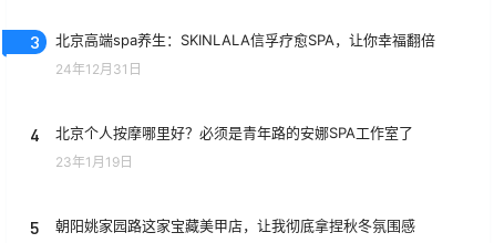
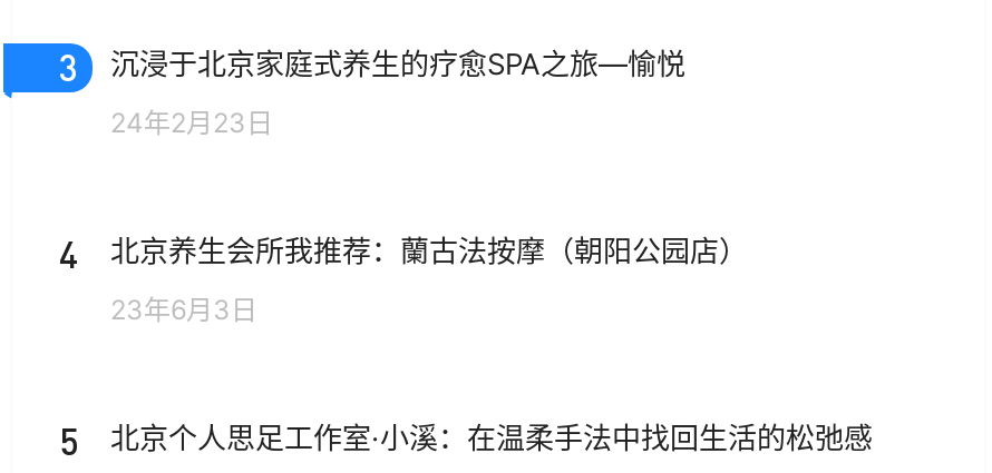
[55,31,435,49] 北京高端spa养生：SKINLALA信孚疗愈SPA，让你幸福翻倍 -> [110,46,685,82] 沉浸于北京家庭式养生的疗愈SPA之旅—愉悦
[55,61,142,78] 24年12月31日 -> [110,106,273,140] 24年2月23日
[55,124,413,142] 北京个人按摩哪里好？必须是青年路的安娜SPA工作室了 -> [110,233,748,269] 北京养生会所我推荐：蘭古法按摩（朝阳公园店）
[55,154,133,170] 23年1月19日 -> [110,293,257,327] 23年6月3日
[55,217,415,234] 朝阳姚家园路这家宝藏美甲店，让我彻底拿捏秋冬氛围感 -> [110,420,873,456] 北京个人思足工作室·小溪：在温柔手法中找回生活的松弛感

